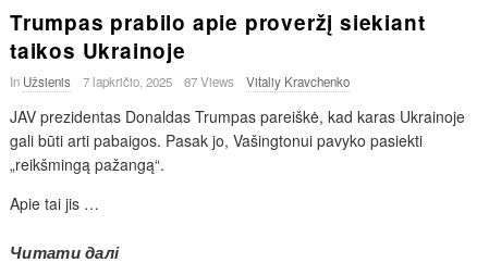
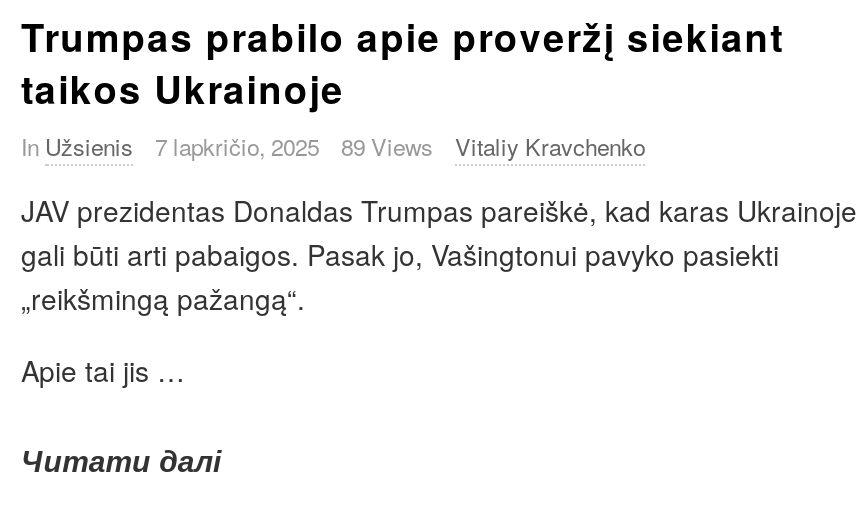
[10,73,350,91] In Užsienis 7 lapkričio, 2025 87 Views Vitaliy Kravchenko -> [21,131,645,163] In Užsienis 7 lapkričio, 2025 89 Views Vitaliy Kravchenko

